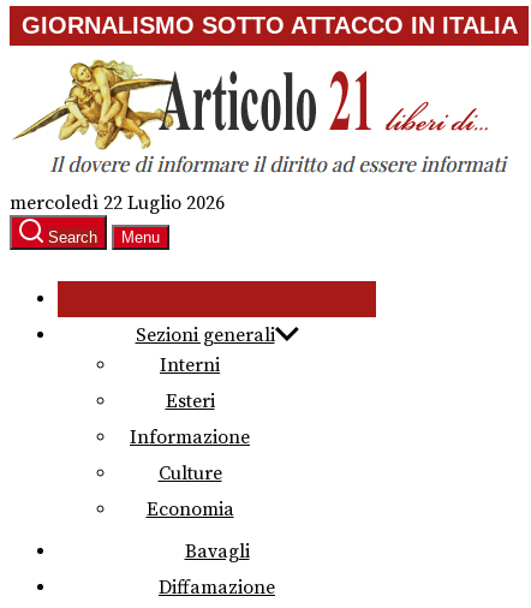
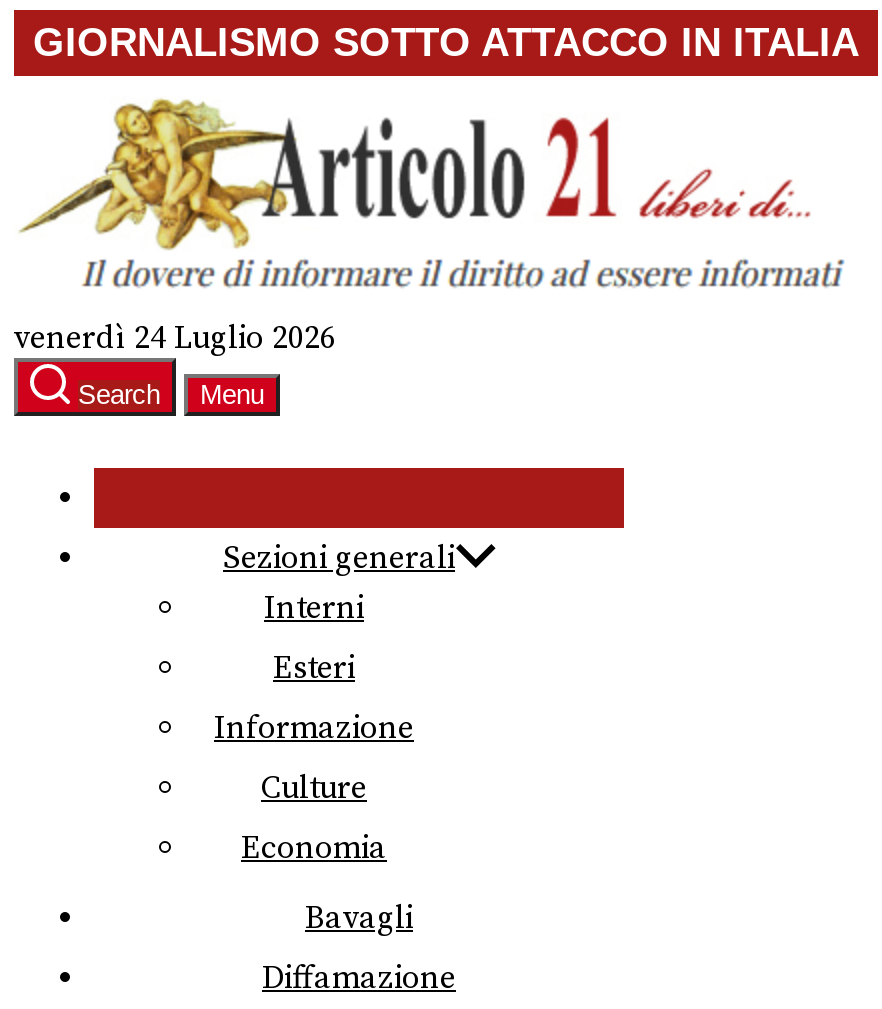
[10,191,225,215] mercoledì 22 Luglio 2026 -> [14,318,336,358] venerdì 24 Luglio 2026

